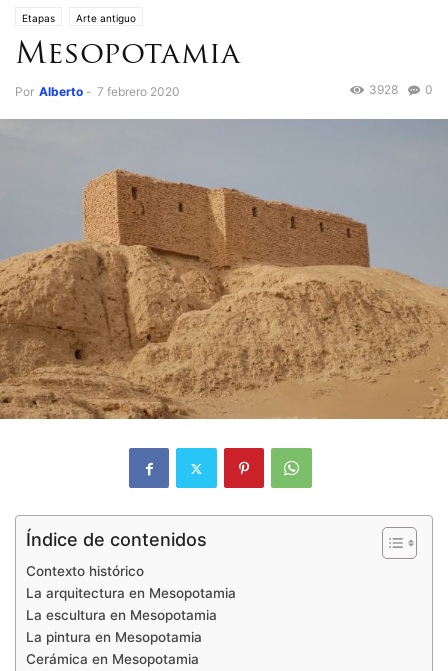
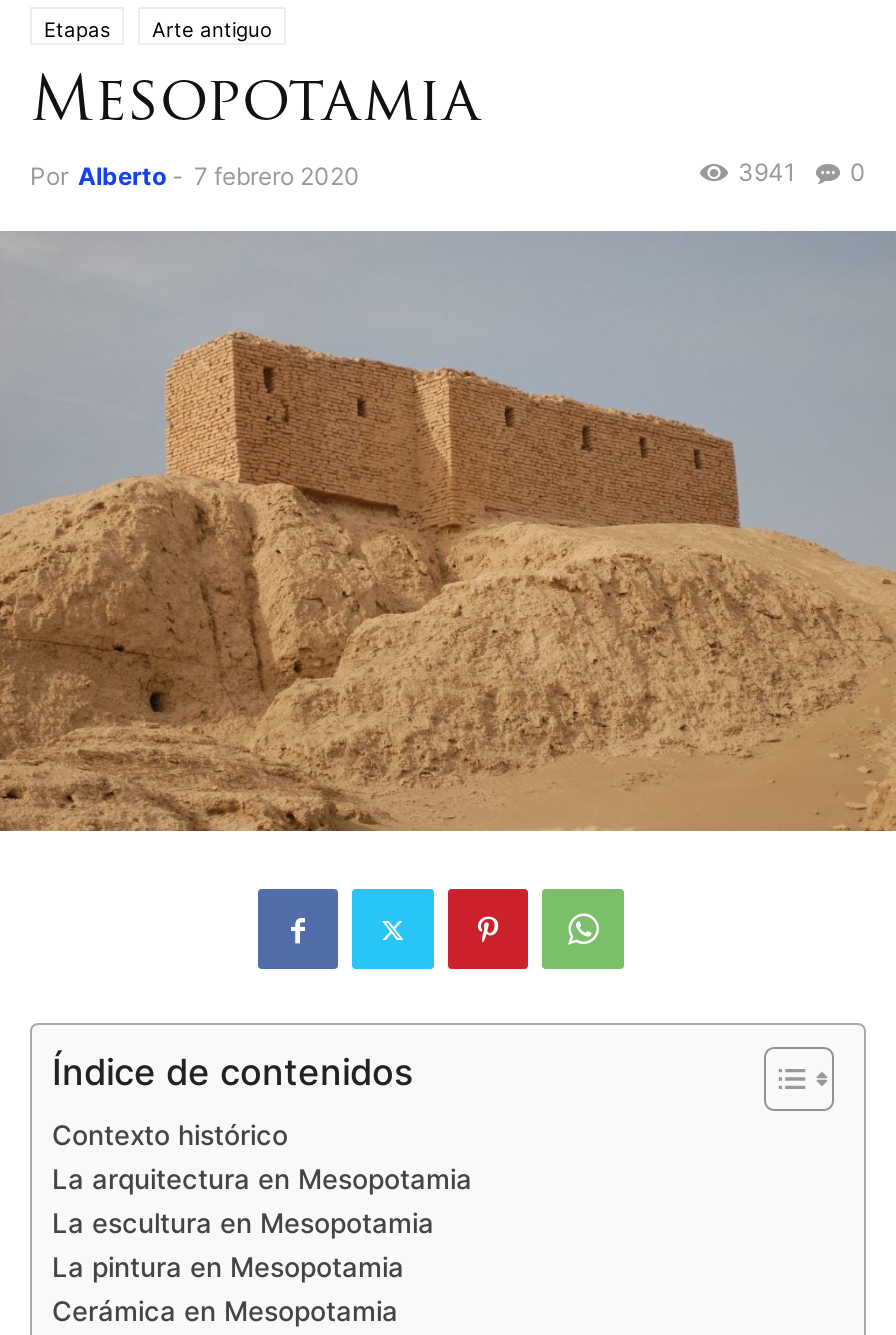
[369,82,433,97] 3928 0 -> [738,157,866,187] 3941 0

